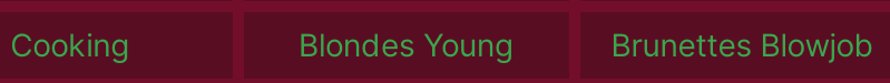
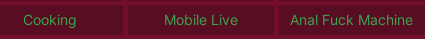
[299,25,874,63] Blondes Young | Brunettes Blowjob -> [164,11,413,28] Mobile Live | Anal Fuck Machine

